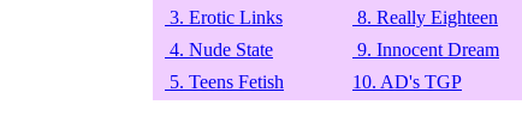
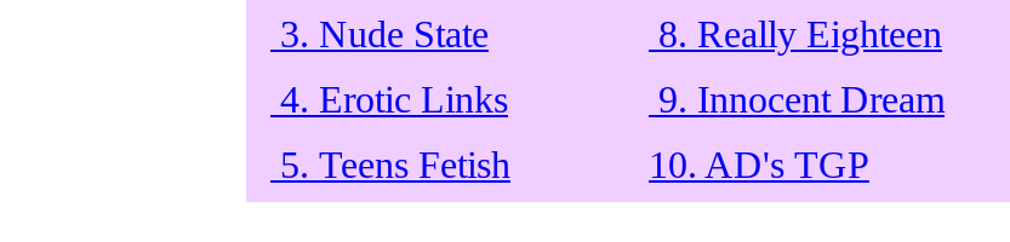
[165,7,283,27] 3. Erotic Links -> [270,13,489,54] 3. Nude State
[165,39,273,60] 4. Nude State -> [270,79,508,120] 4. Erotic Links

